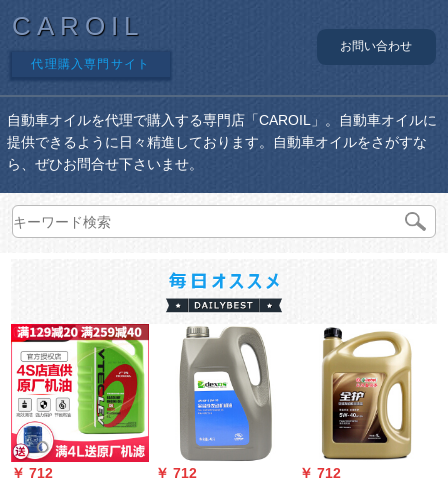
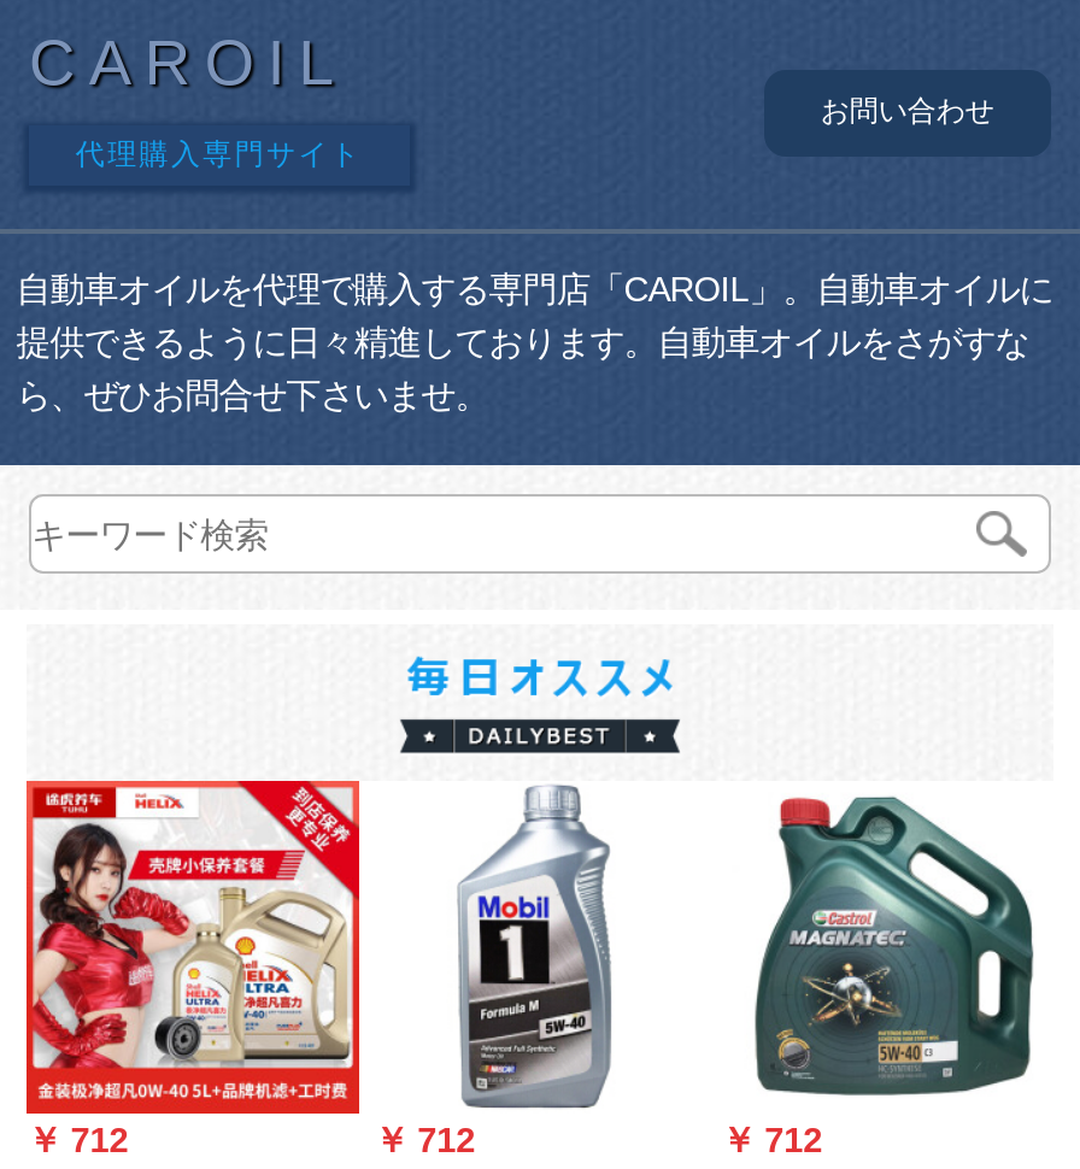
[10,324,150,461] [image] -> [27,781,359,1111] [image]
[179,326,273,462] [image] -> [434,786,656,1111] [image]
[313,326,429,461] [image] -> [752,788,1037,1109] [image]

